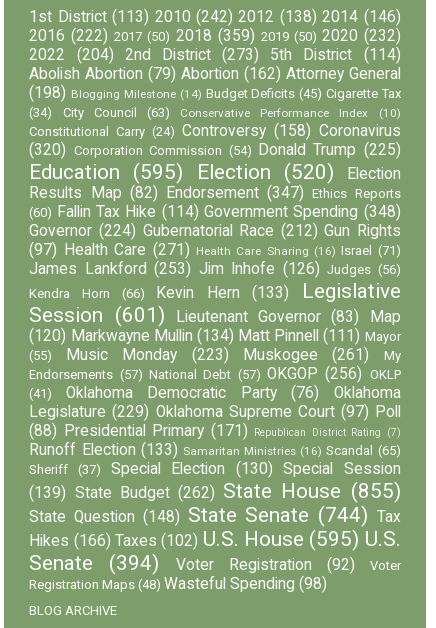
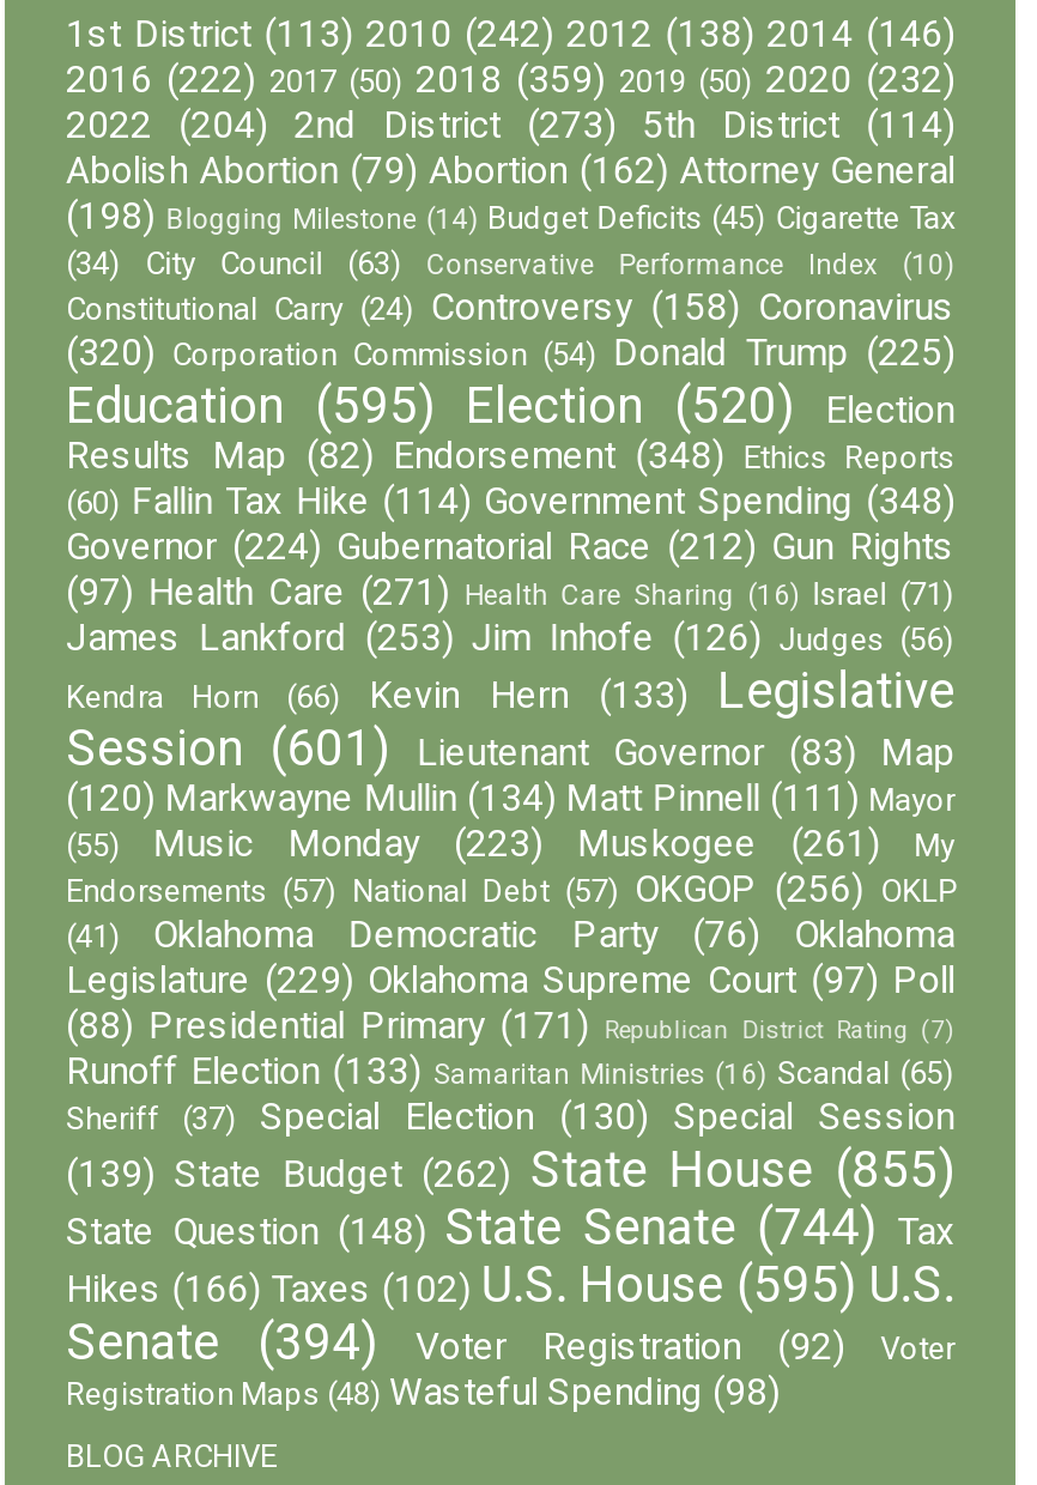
[29,183,401,201] Results Map (82) Endorsement (347) Ethics Reports -> [66,434,955,477] Results Map (82) Endorsement (348) Ethics Reports

